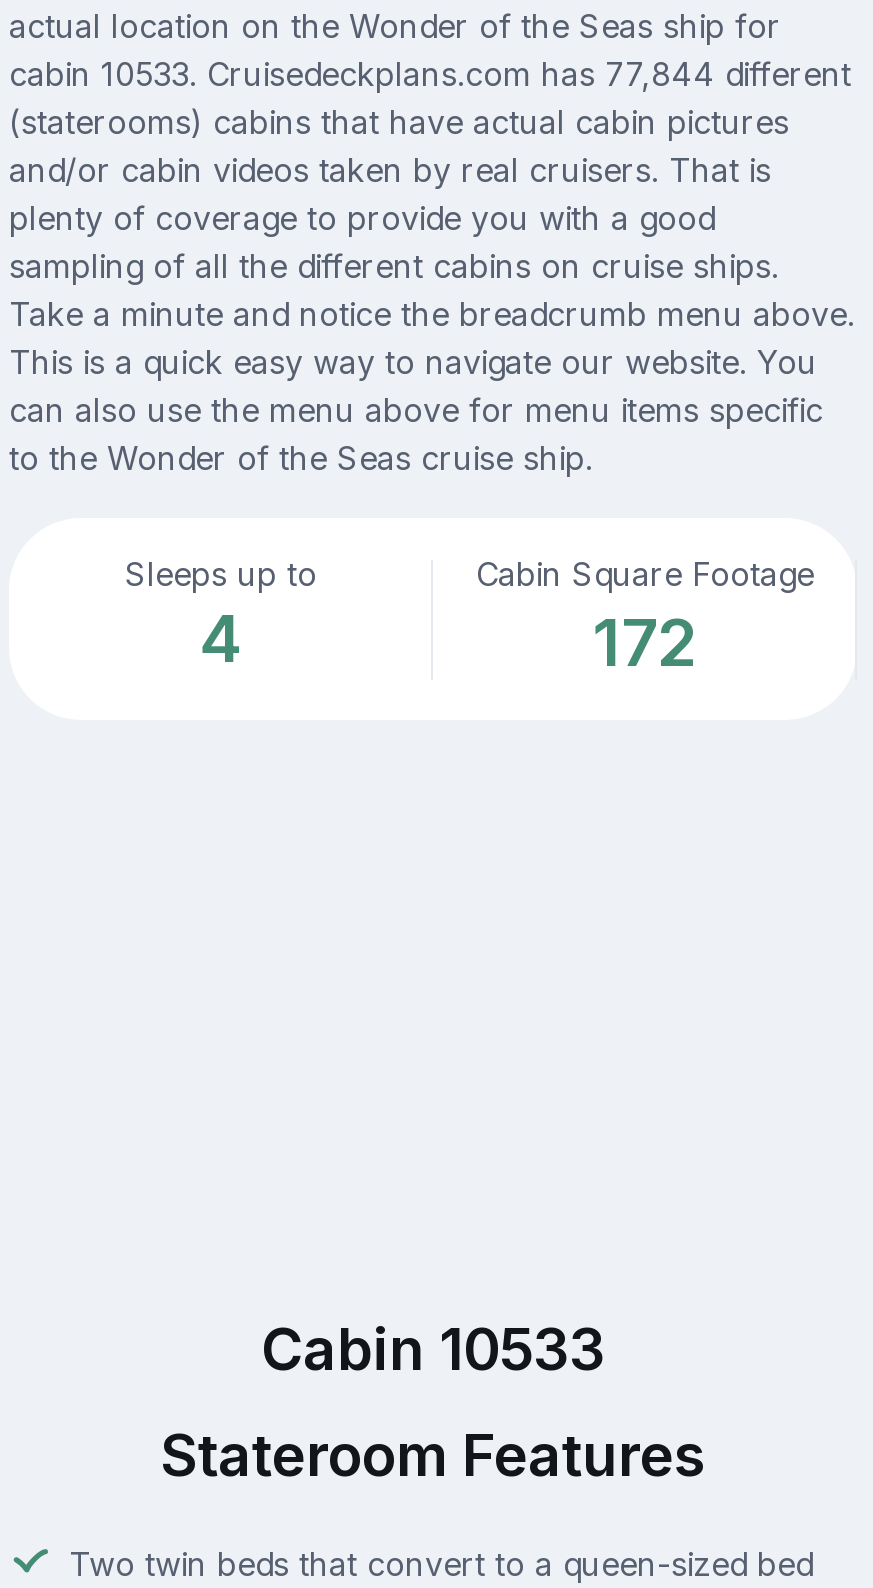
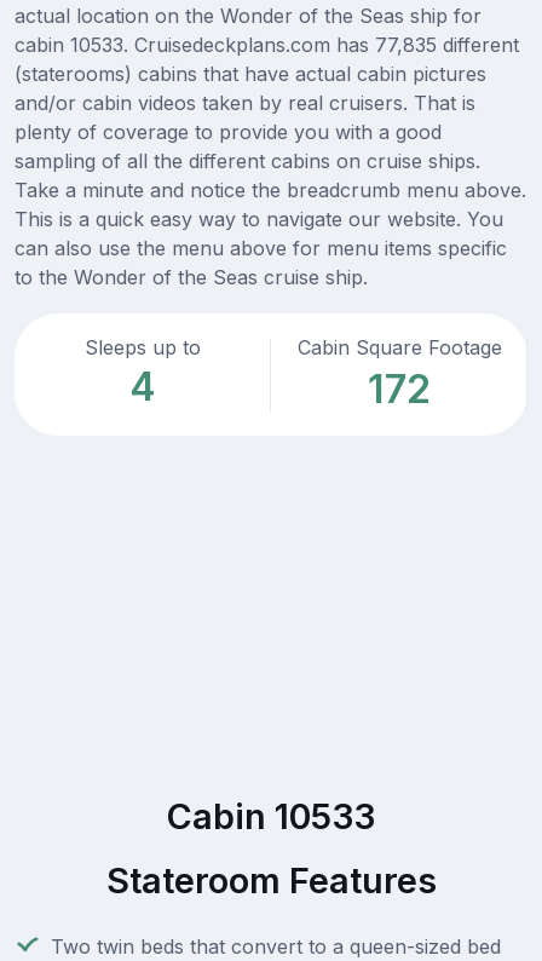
[9,55,851,95] cabin 10533. Cruisedeckplans.com has 77,844 different -> [15,33,519,57] cabin 10533. Cruisedeckplans.com has 77,835 different

